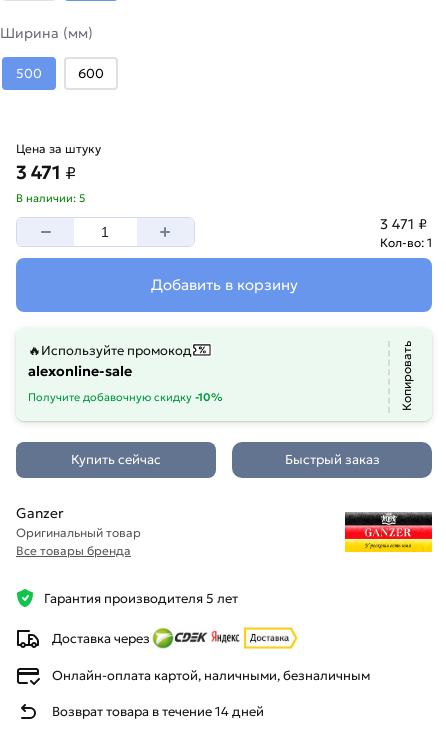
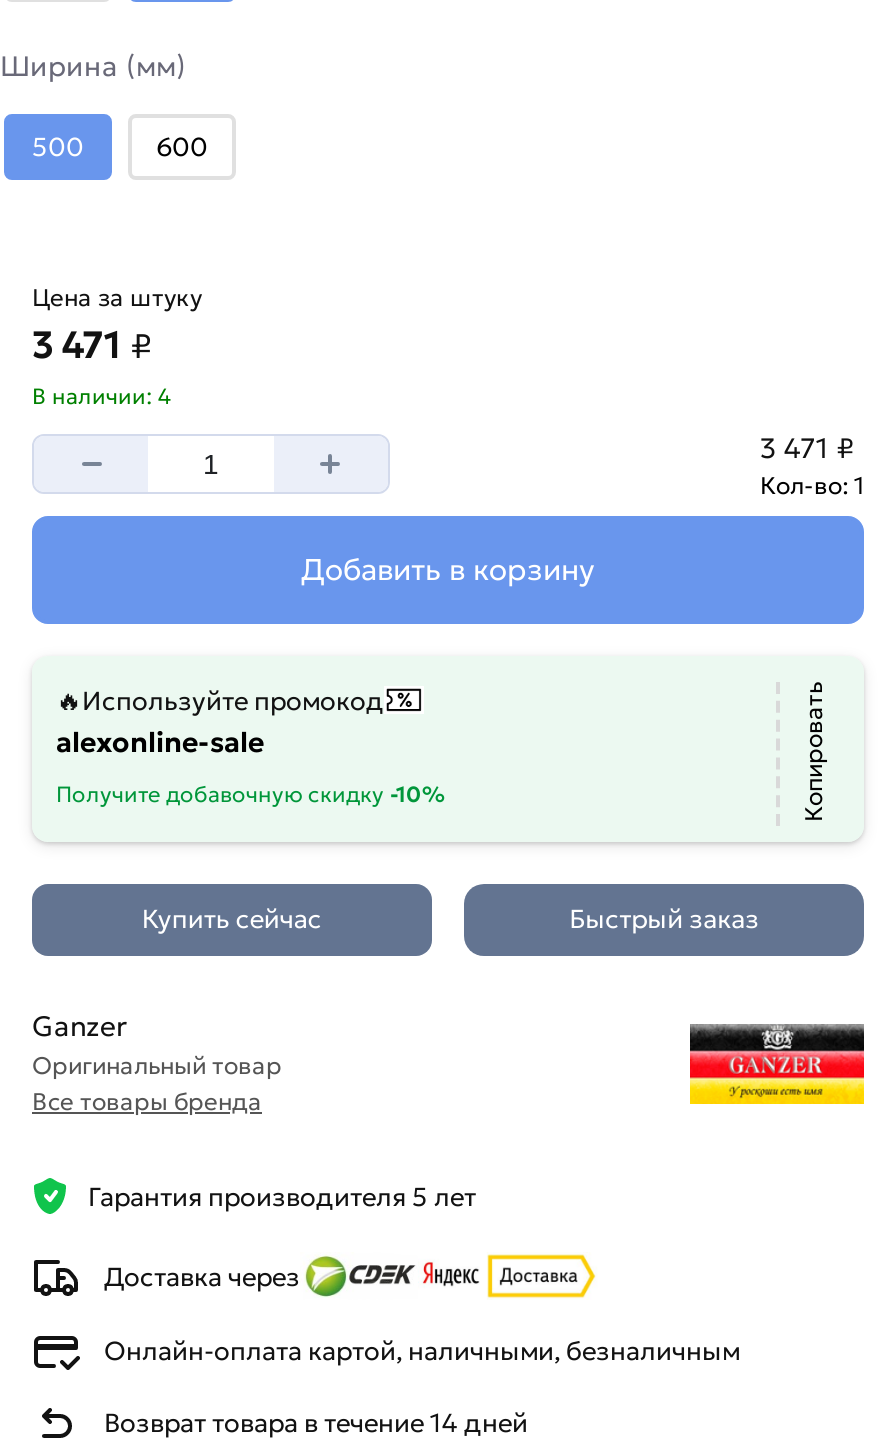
[16,191,85,205] В наличии: 5 -> [32,382,172,410] В наличии: 4

